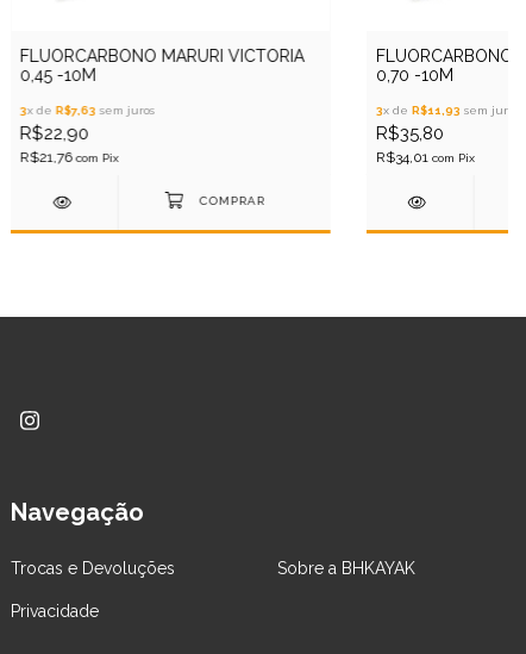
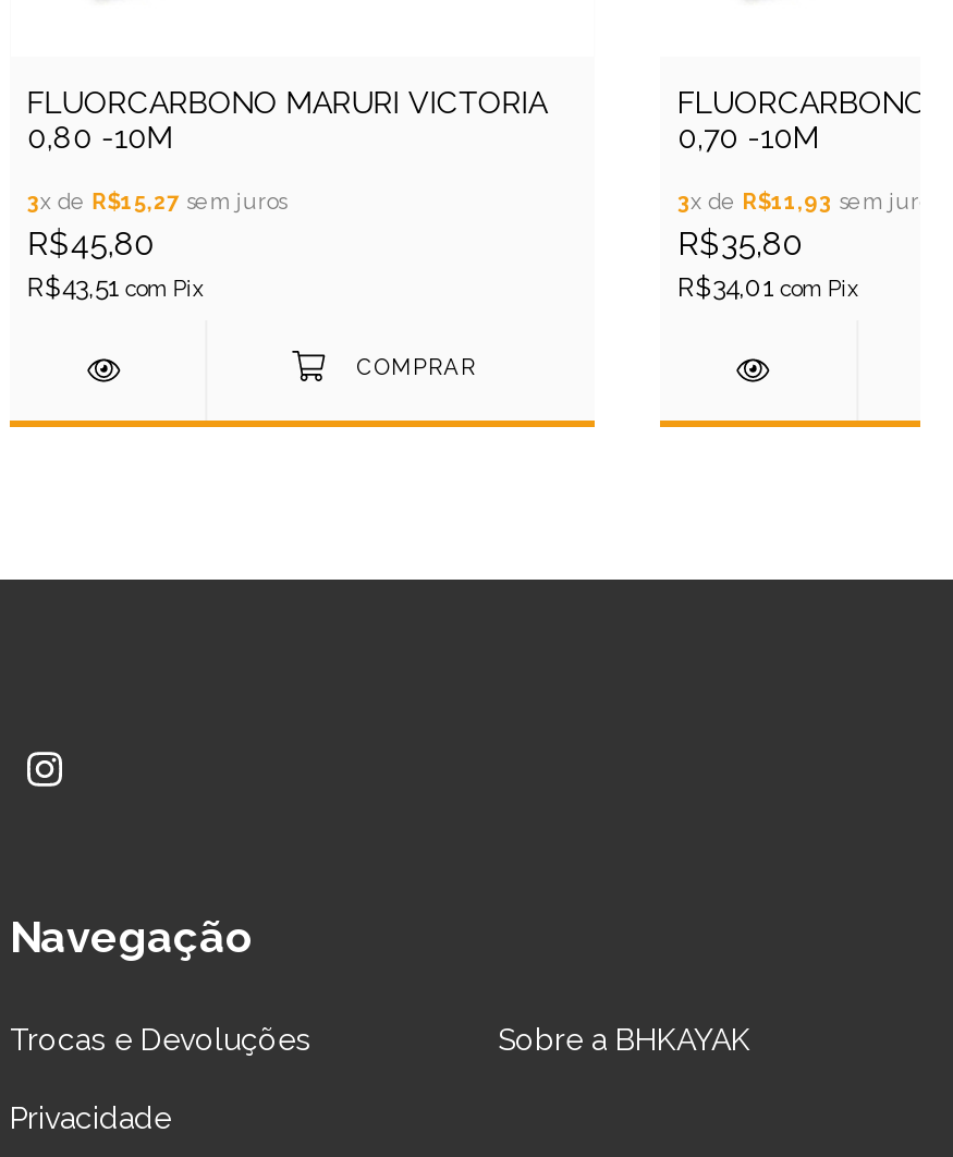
[20,65,96,84] 0,45 -10M -> [27,119,173,154] 0,80 -10M
[20,103,155,165] 3x de R$7,63 sem juros | R$22,90 | R$21,76 com Pix -> [27,189,286,302] 3x de R$15,27 sem juros | R$45,80 | R$43,51 com Pix

